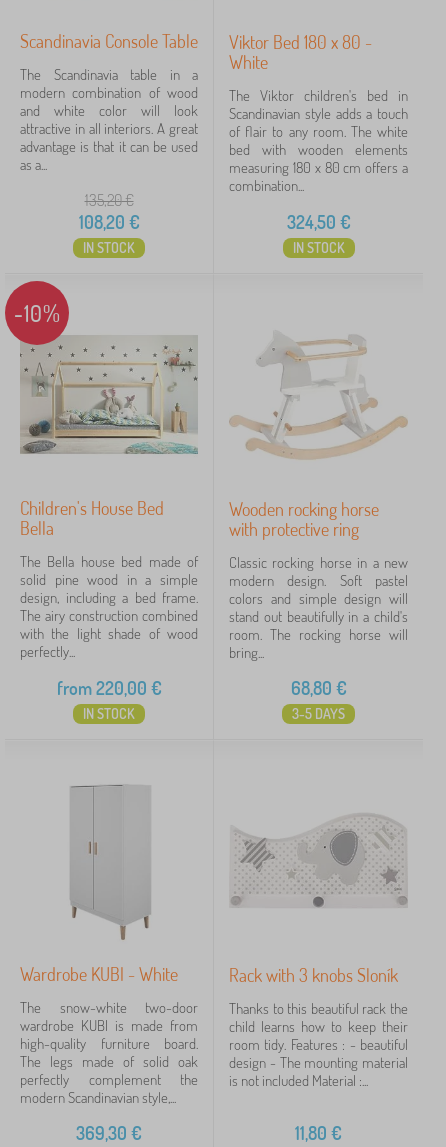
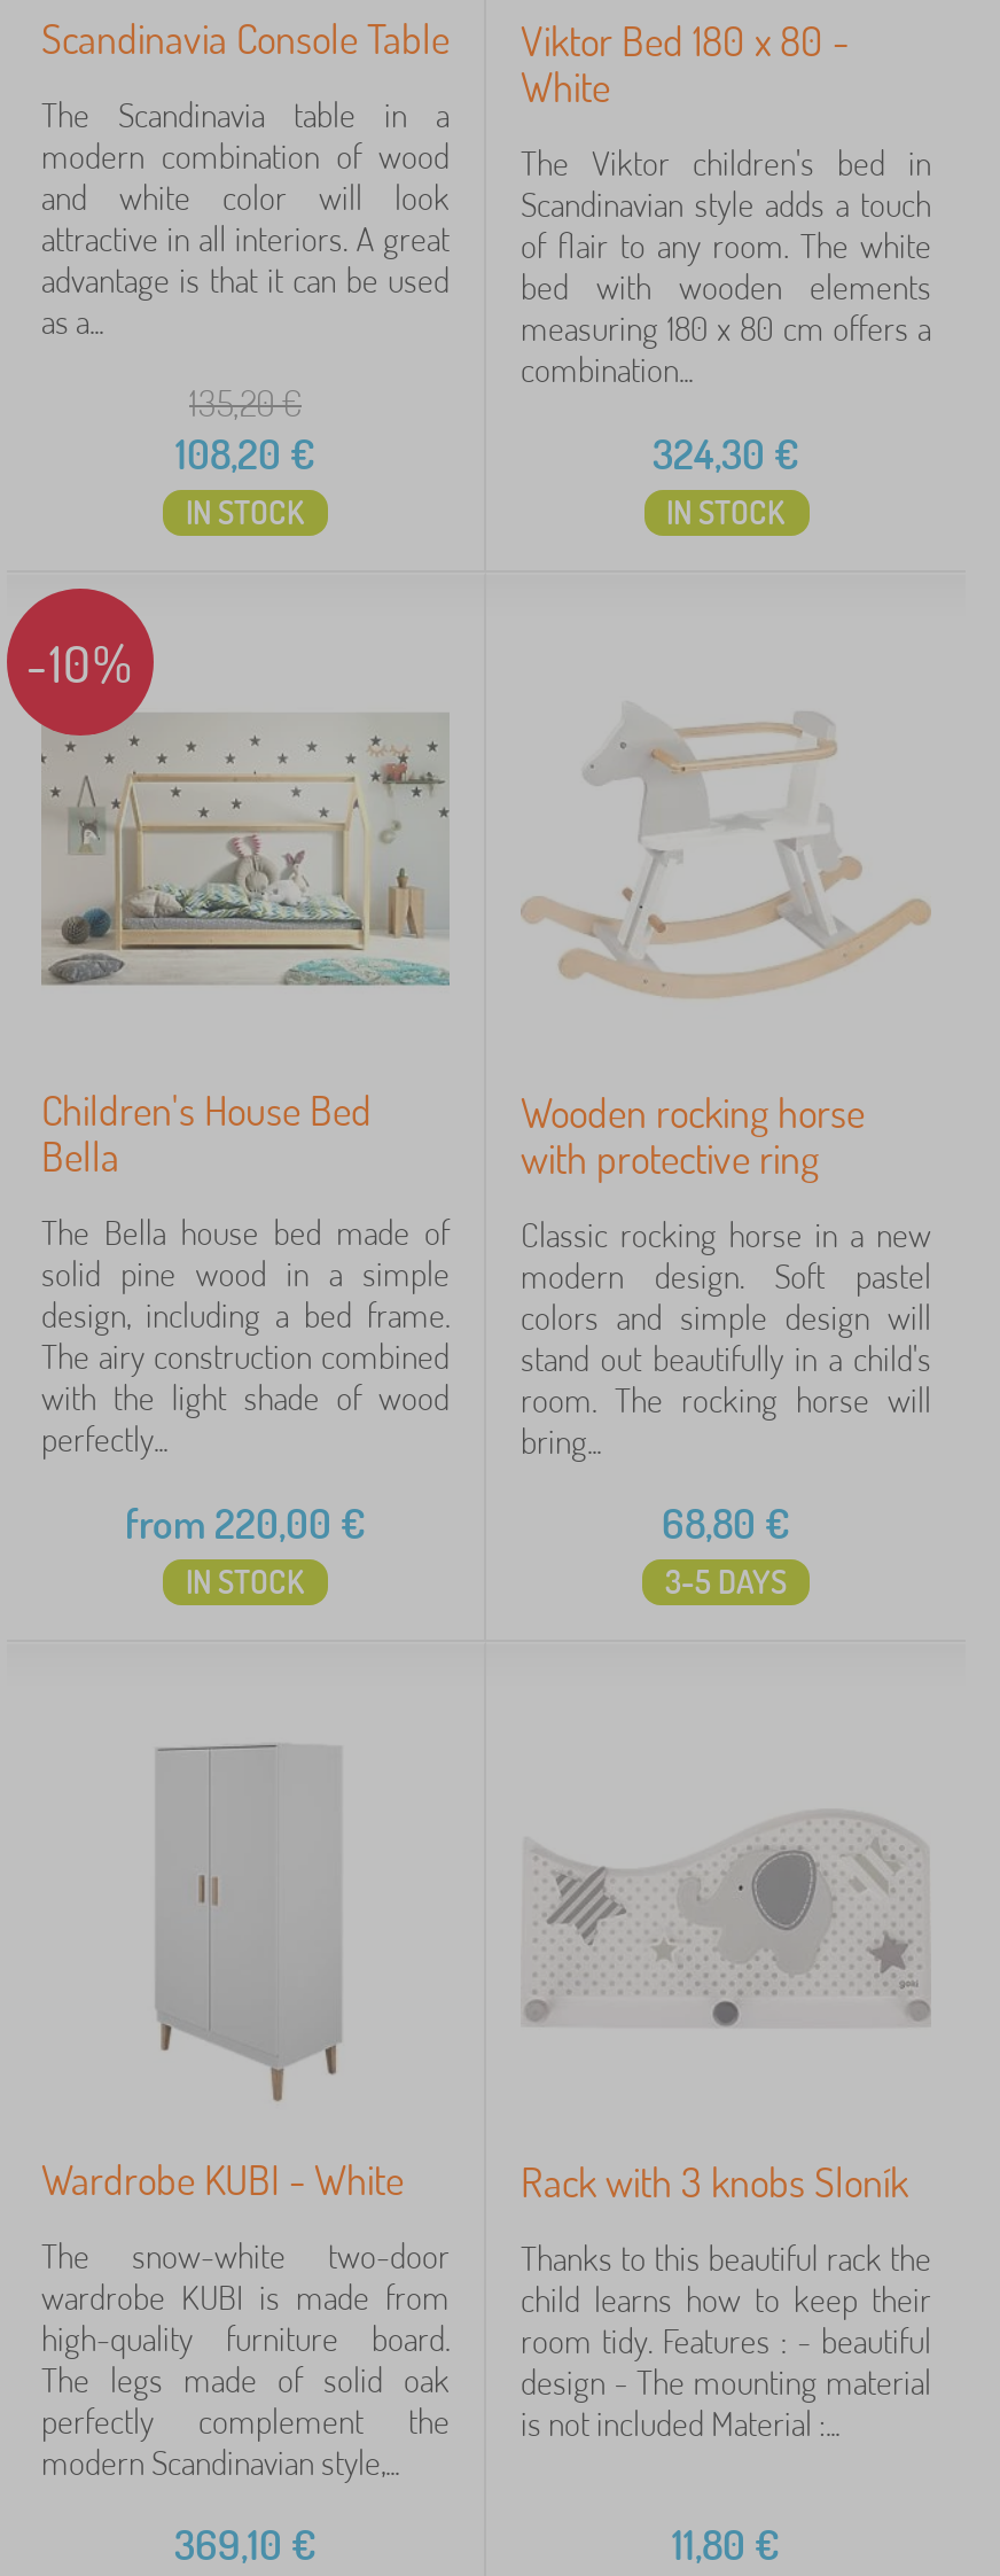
[286,211,350,233] 324,50 € -> [653,428,799,478] 324,30 €
[76,1122,142,1144] 369,30 € -> [174,2519,317,2569] 369,10 €

